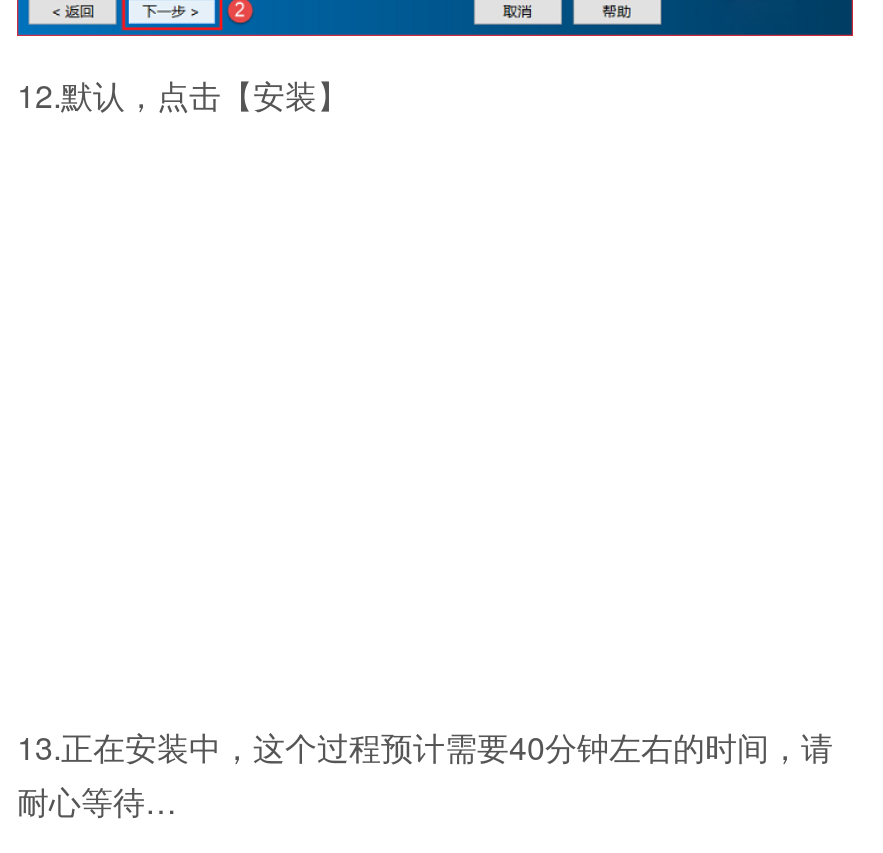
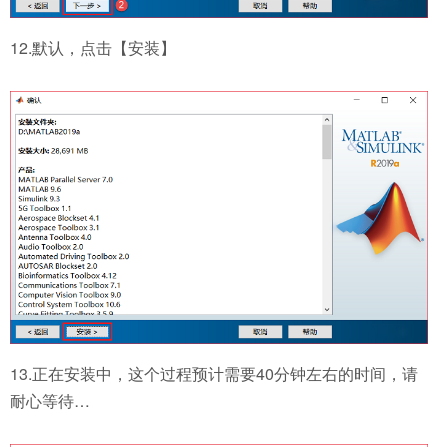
none -> [9,90,429,345] [image]

